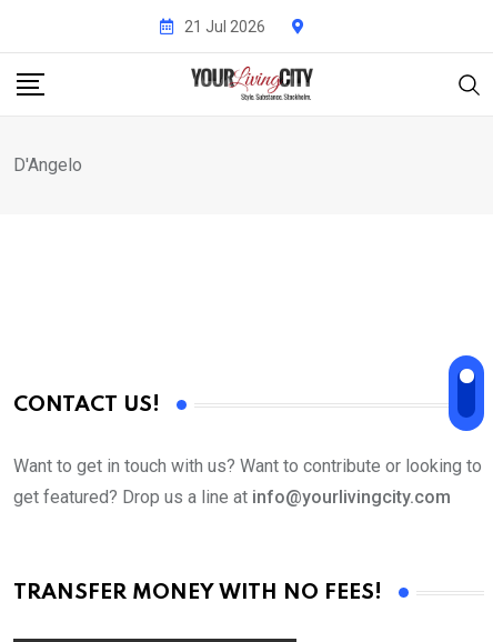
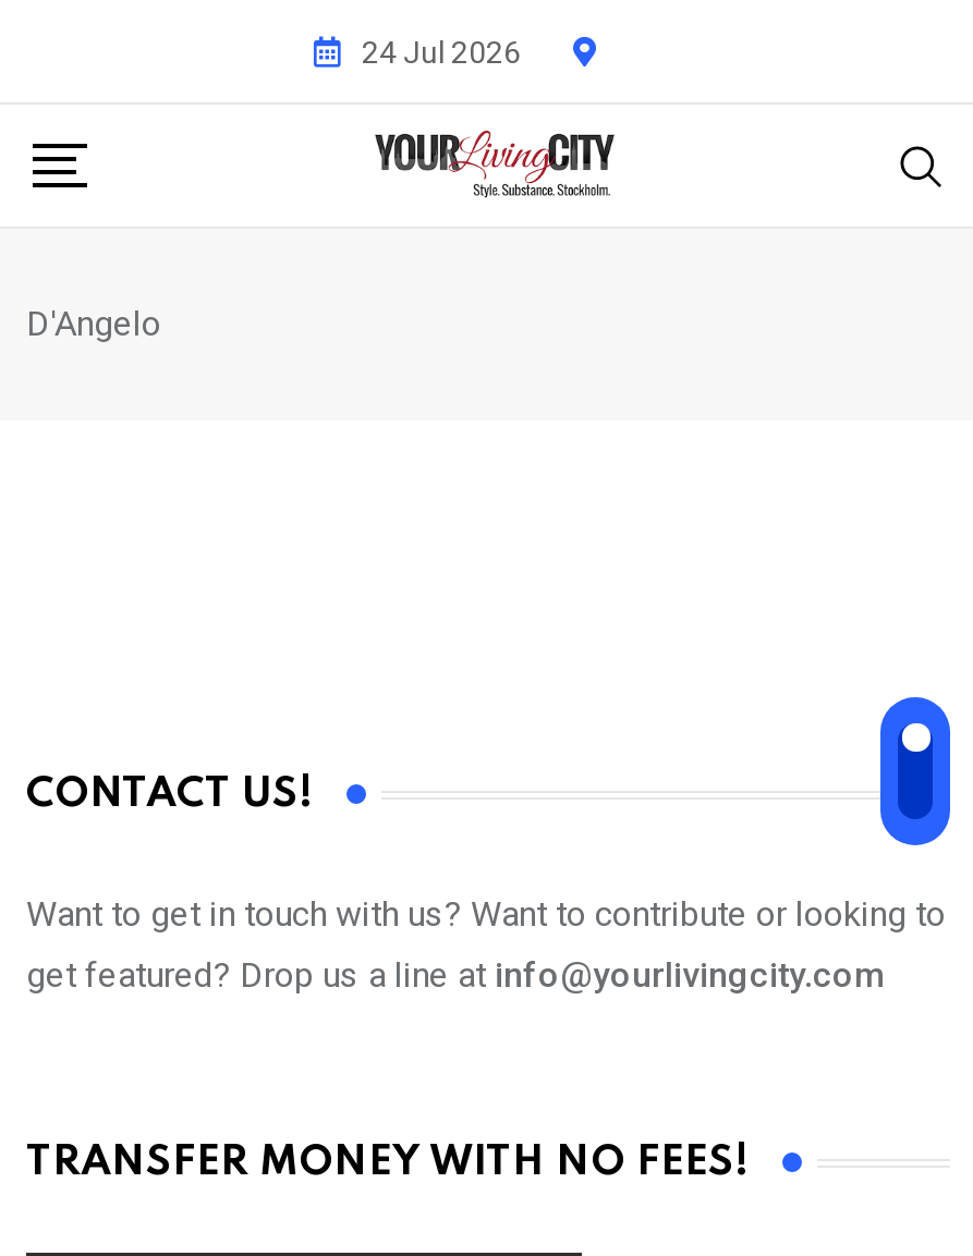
[184,17,265,35] 21 Jul 2026 -> [362,34,521,69] 24 Jul 2026

